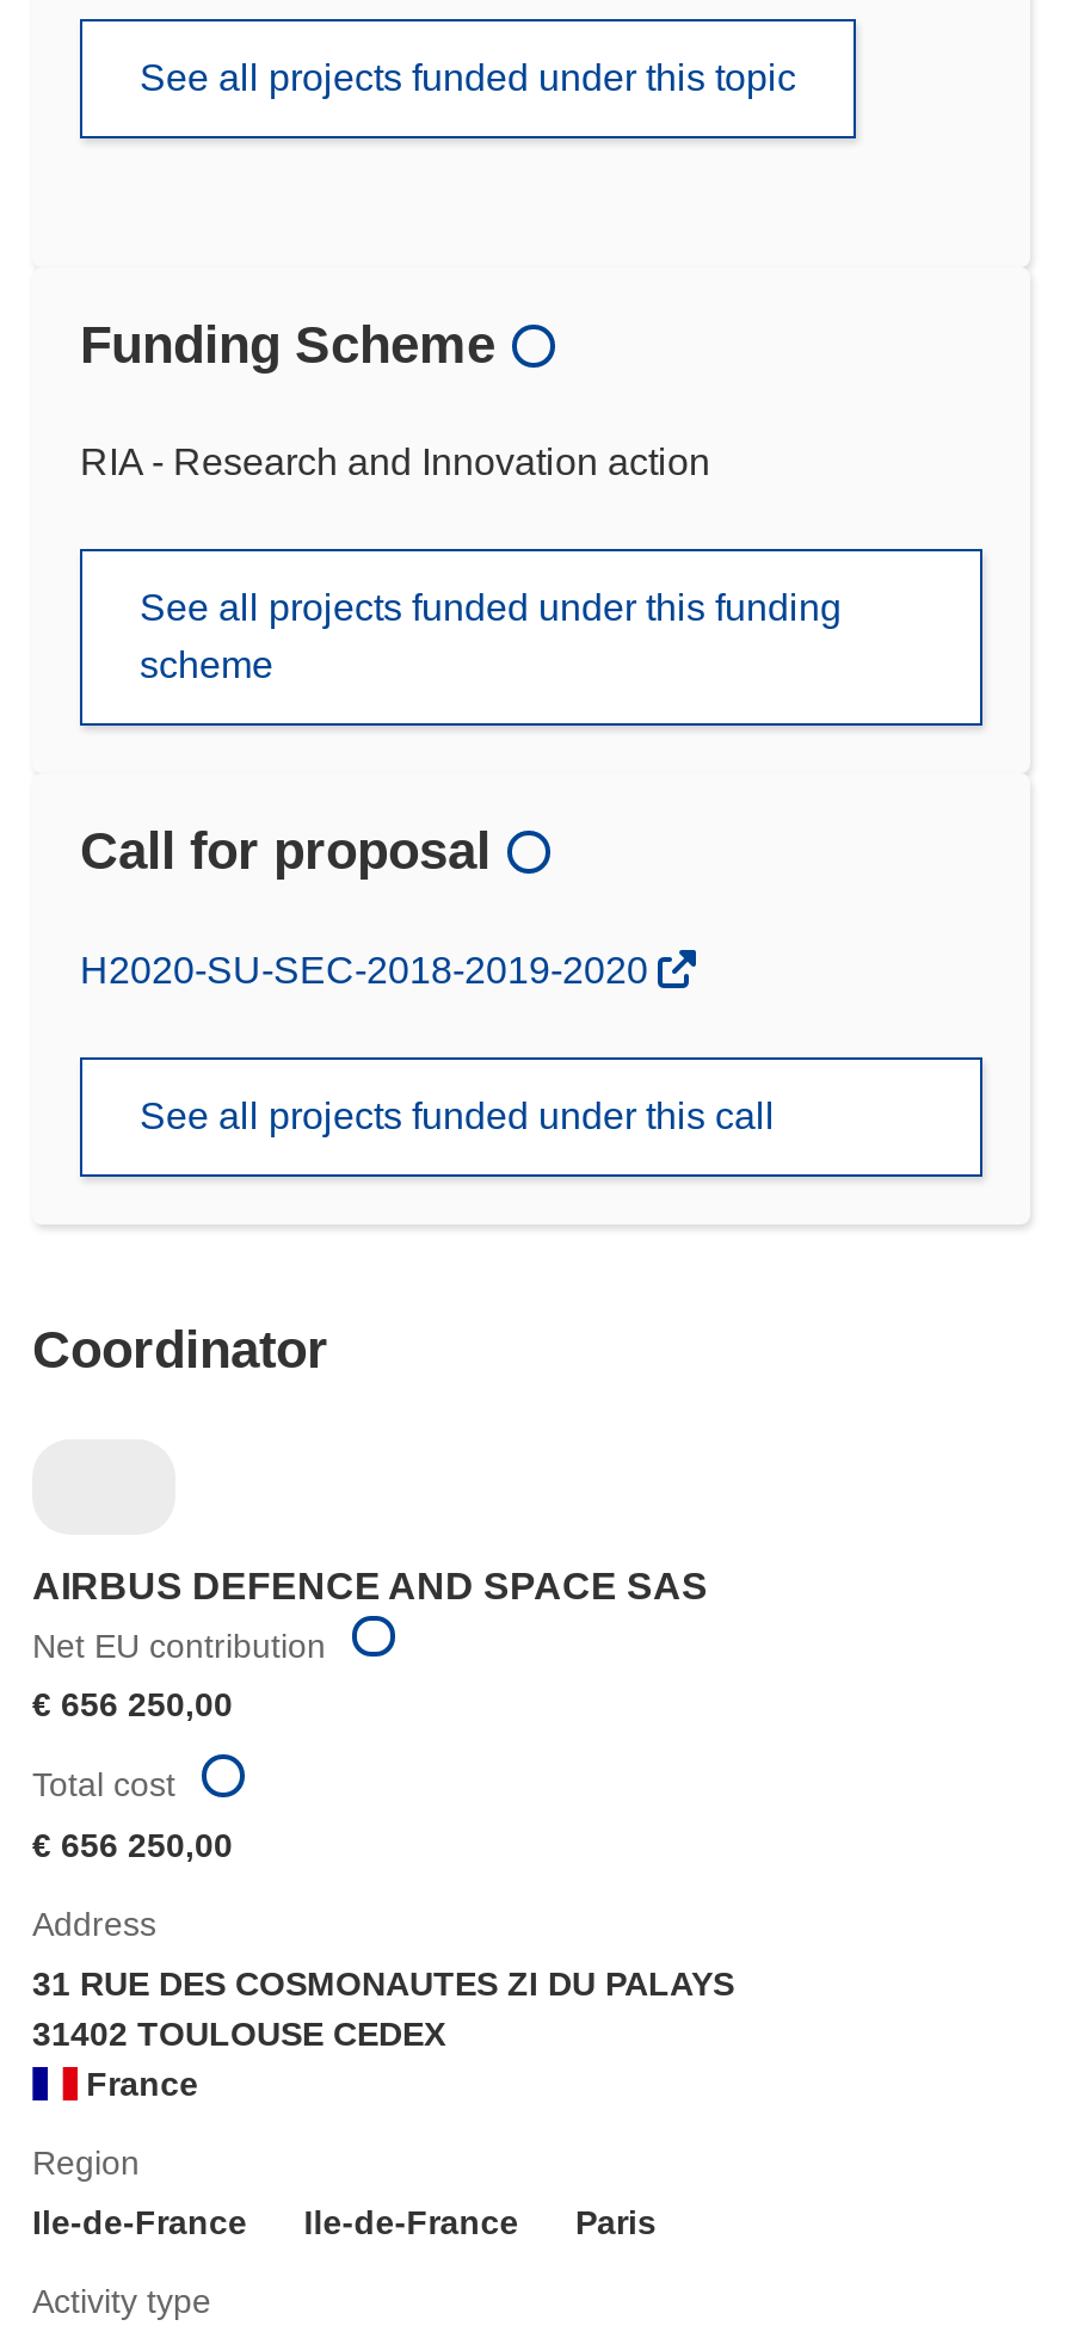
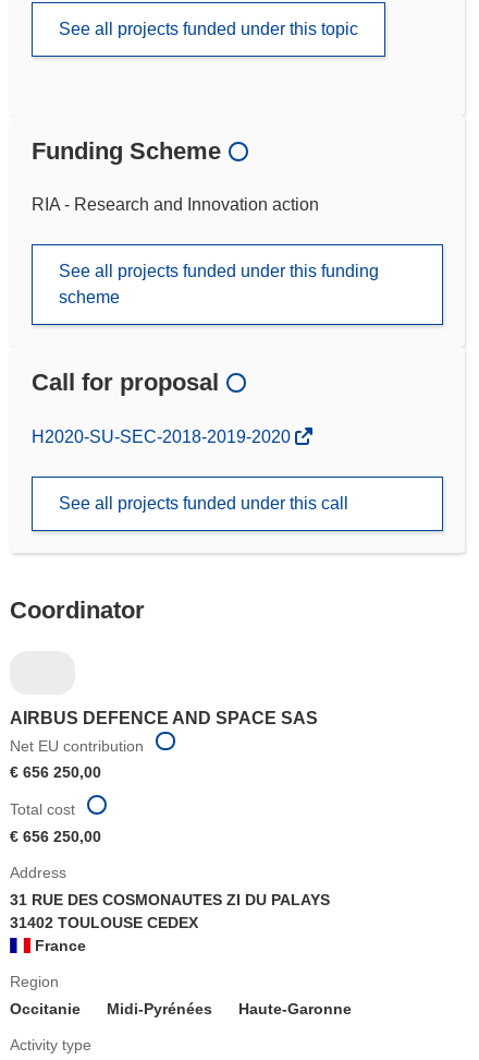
[32,2203,657,2241] Ile-de-France | Ile-de-France | Paris -> [10,1000,351,1017] Occitanie | Midi-Pyrénées | Haute-Garonne

